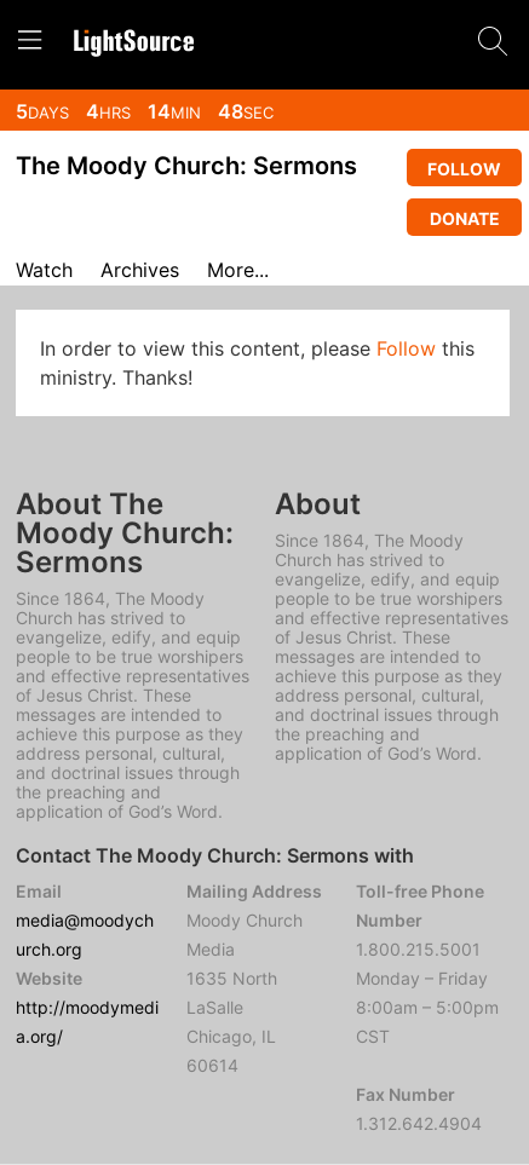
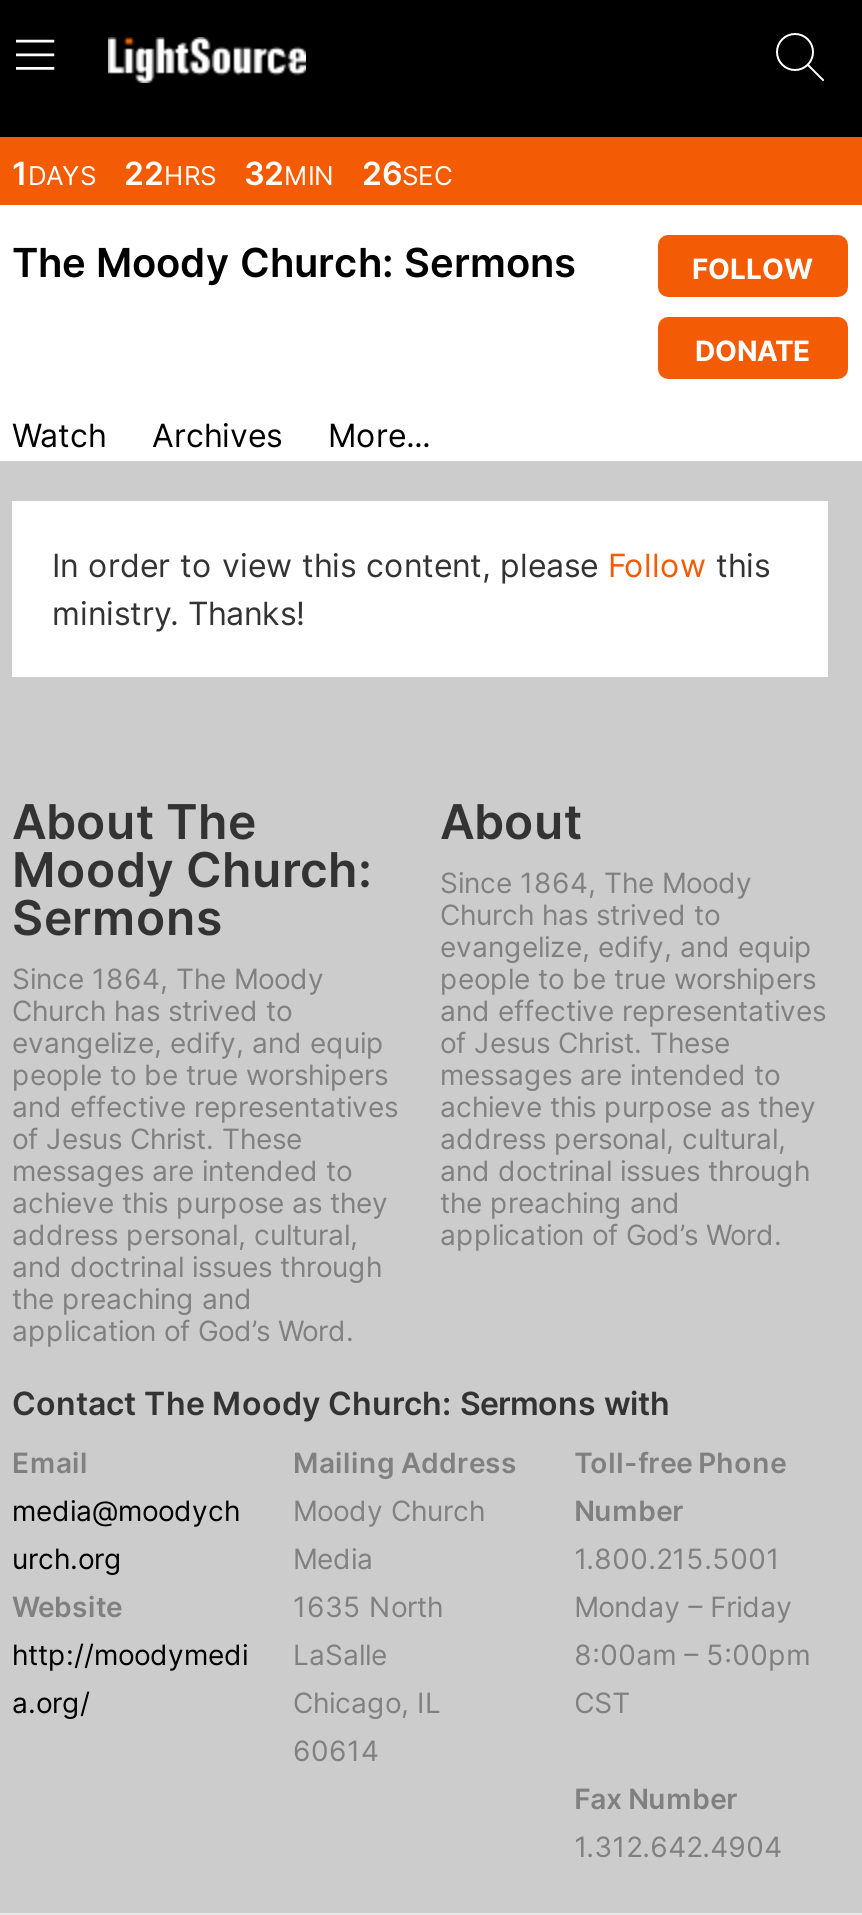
[16,99,278,123] 5DAYS 4HRS 14MIN 48SEC -> [12,153,460,193] 1DAYS 22HRS 32MIN 26SEC

